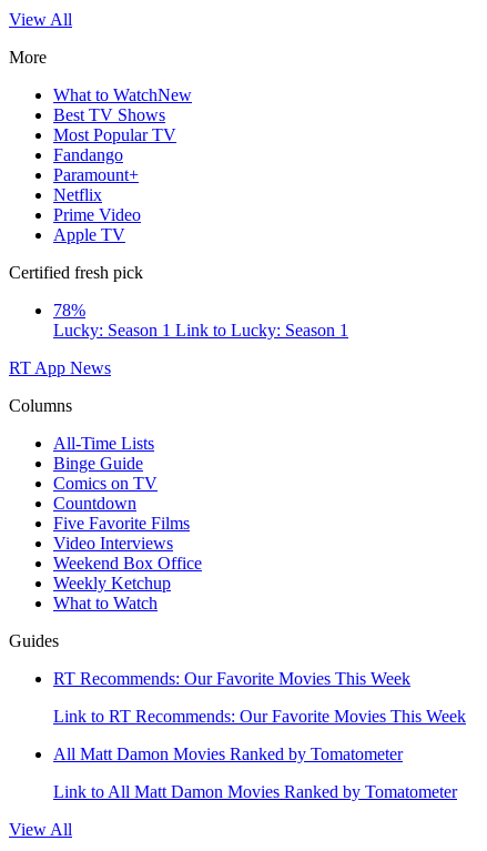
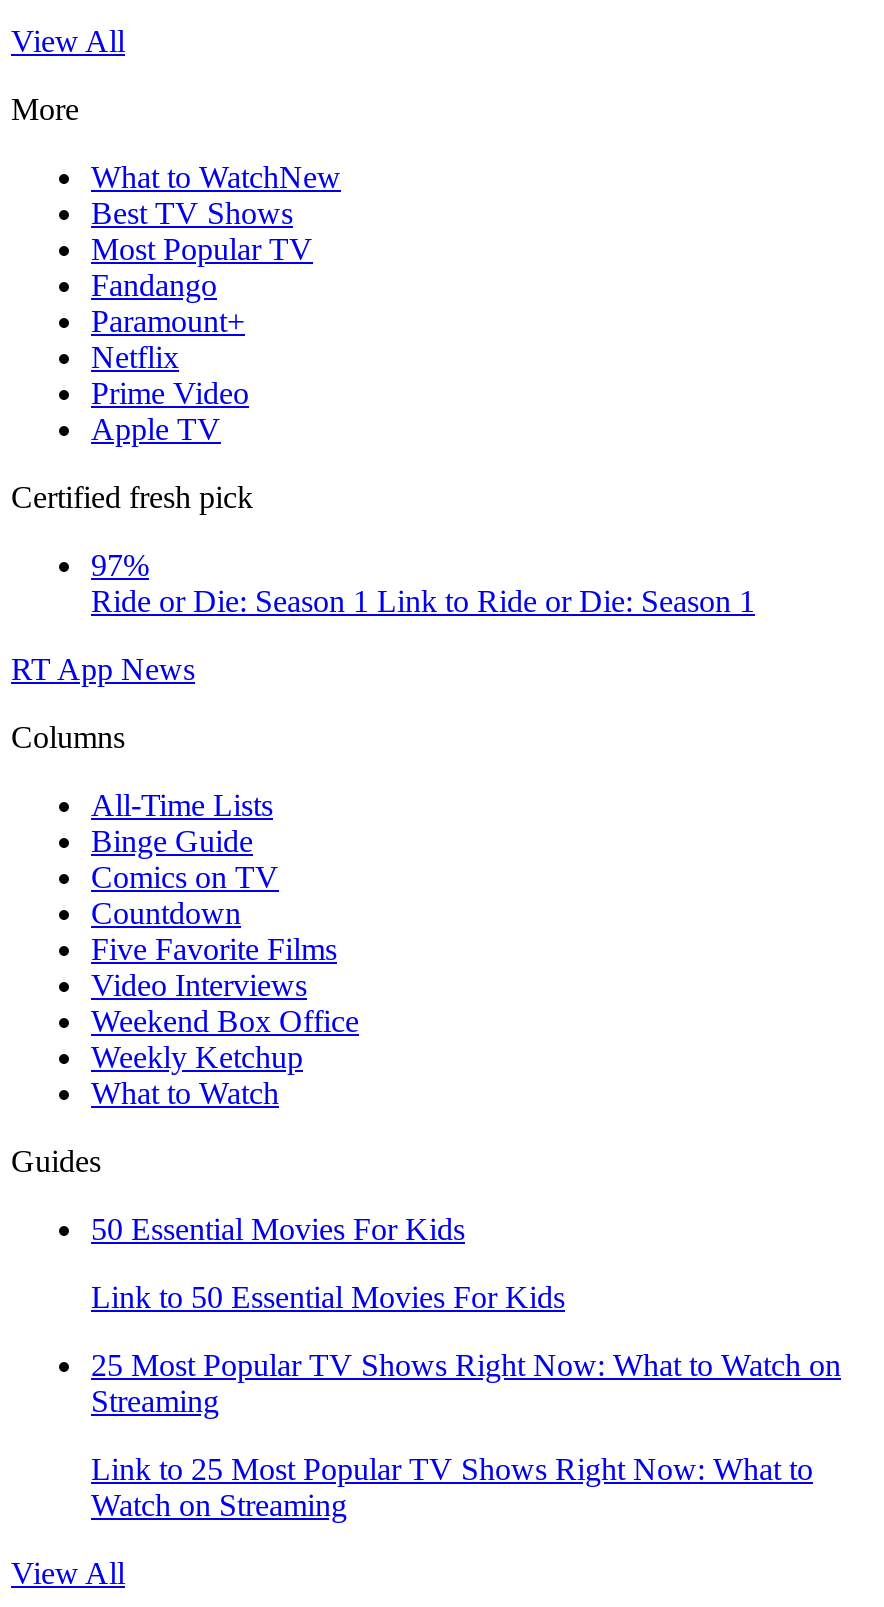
[53,301,348,340] 78% | Lucky: Season 1 Link to Lucky: Season 1 -> [91,548,755,618] 97% | Ride or Die: Season 1 Link to Ride or Die: Season 1
[53,669,410,688] RT Recommends: Our Favorite Movies This Week -> [91,1212,465,1246] 50 Essential Movies For Kids
[53,707,466,726] Link to RT Recommends: Our Favorite Movies This Week -> [91,1280,565,1314] Link to 50 Essential Movies For Kids
[53,744,403,763] All Matt Damon Movies Ranked by Tomatometer -> [91,1348,841,1418] 25 Most Popular TV Shows Right Now: What to Watch on | Streaming
[53,782,457,801] Link to All Matt Damon Movies Ranked by Tomatometer -> [91,1452,813,1522] Link to 25 Most Popular TV Shows Right Now: What to | Watch on Streaming

